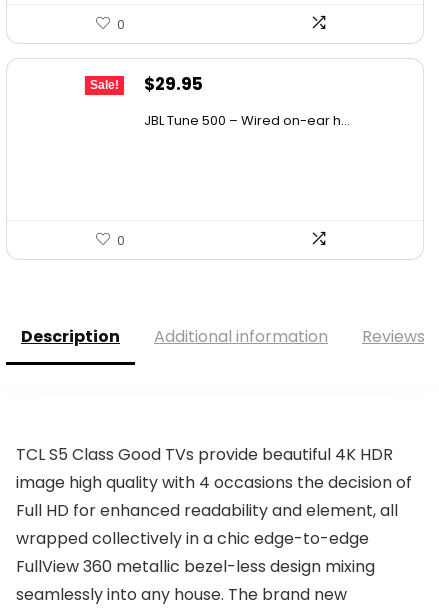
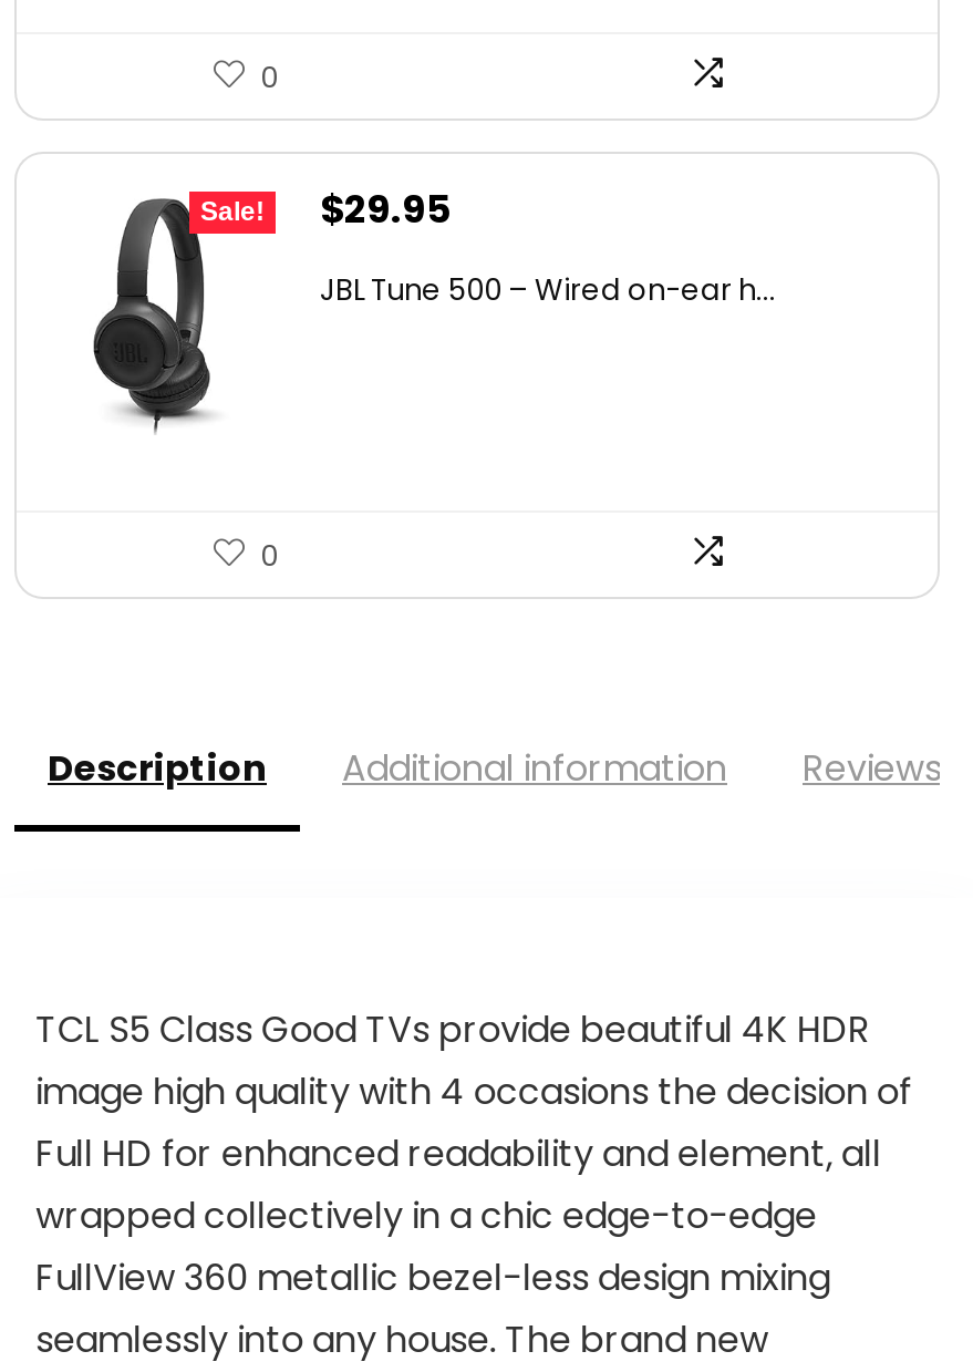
none -> [92,196,211,433] [image]

